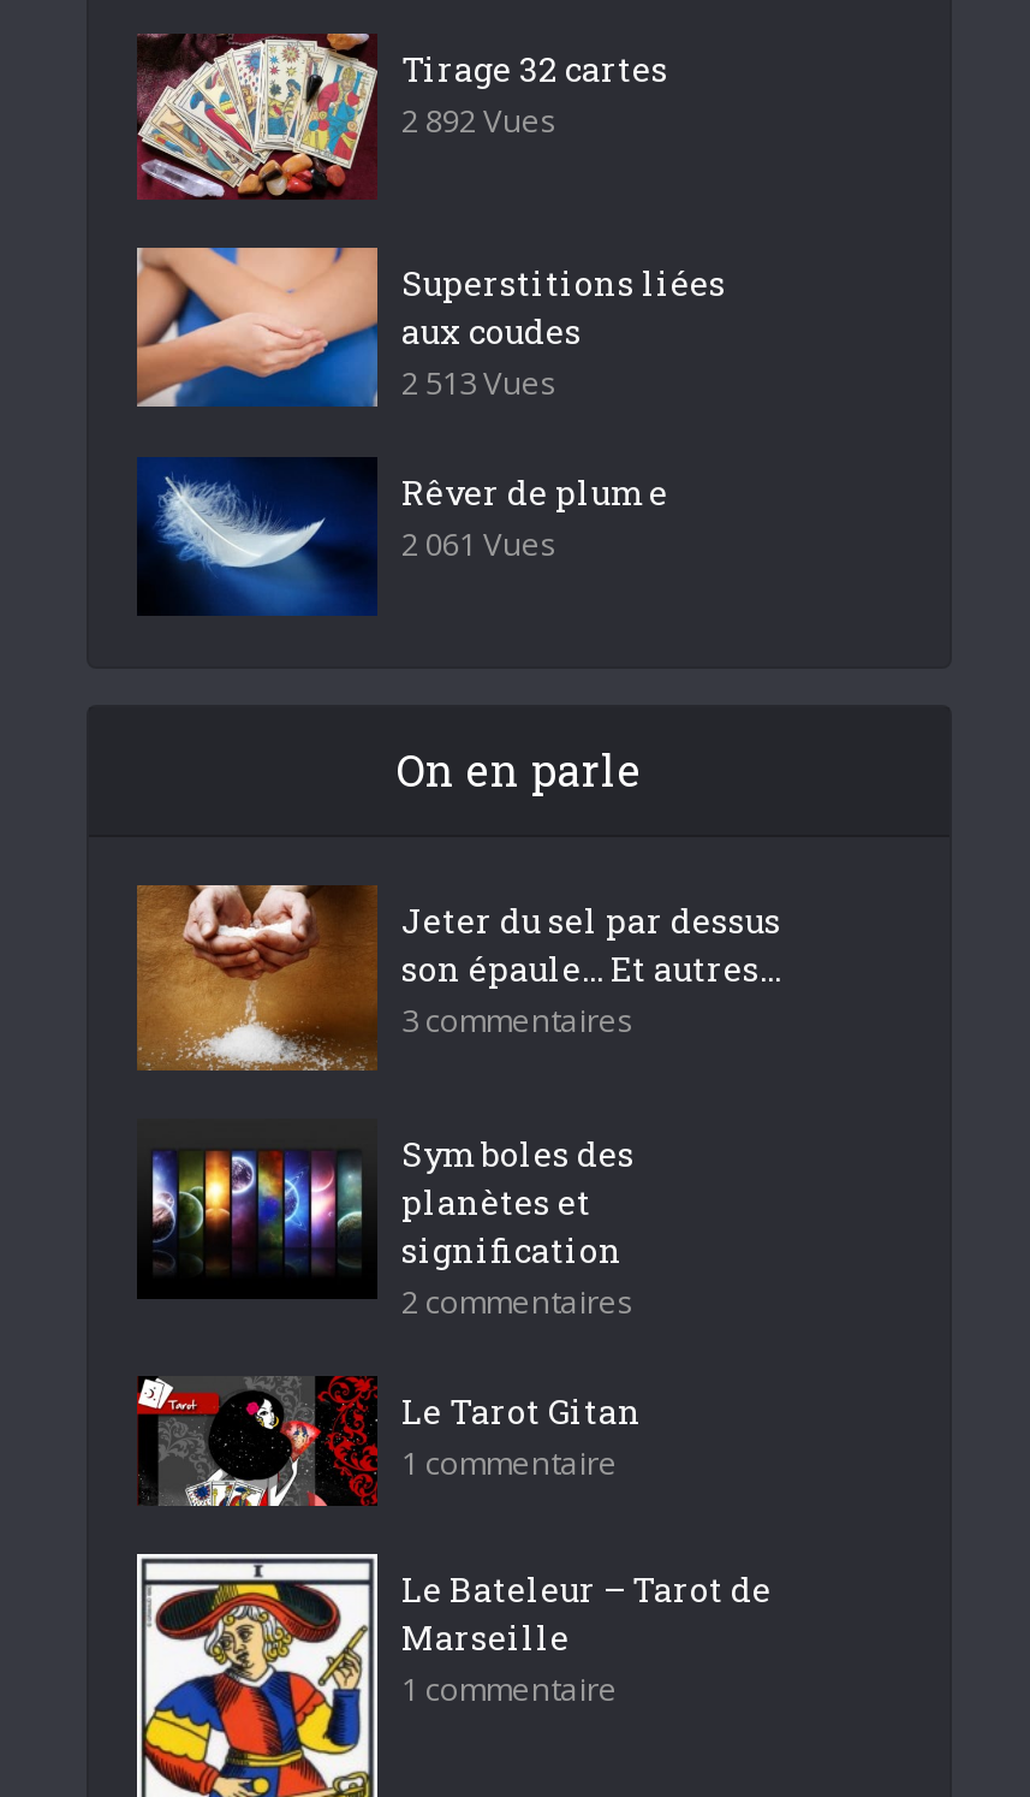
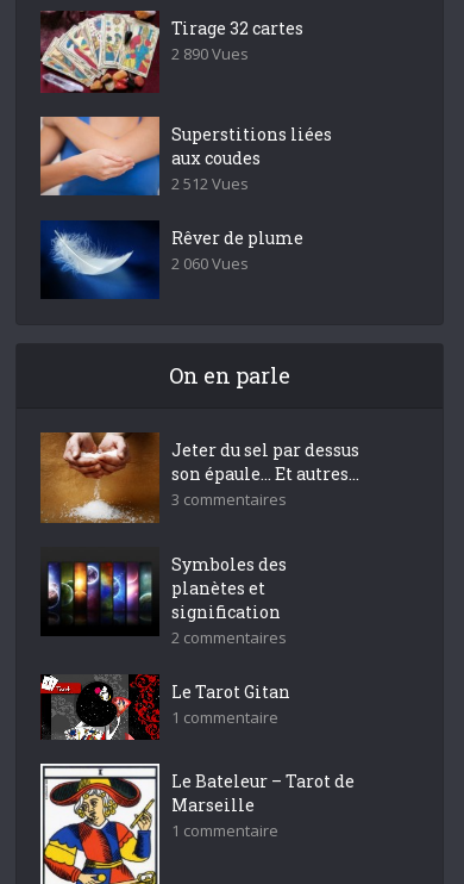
[401,99,558,142] 2 892 Vues -> [171,43,249,64] 2 890 Vues
[401,360,558,403] 2 513 Vues -> [171,172,249,194] 2 512 Vues
[401,521,558,564] 2 061 Vues -> [171,252,249,274] 2 060 Vues

